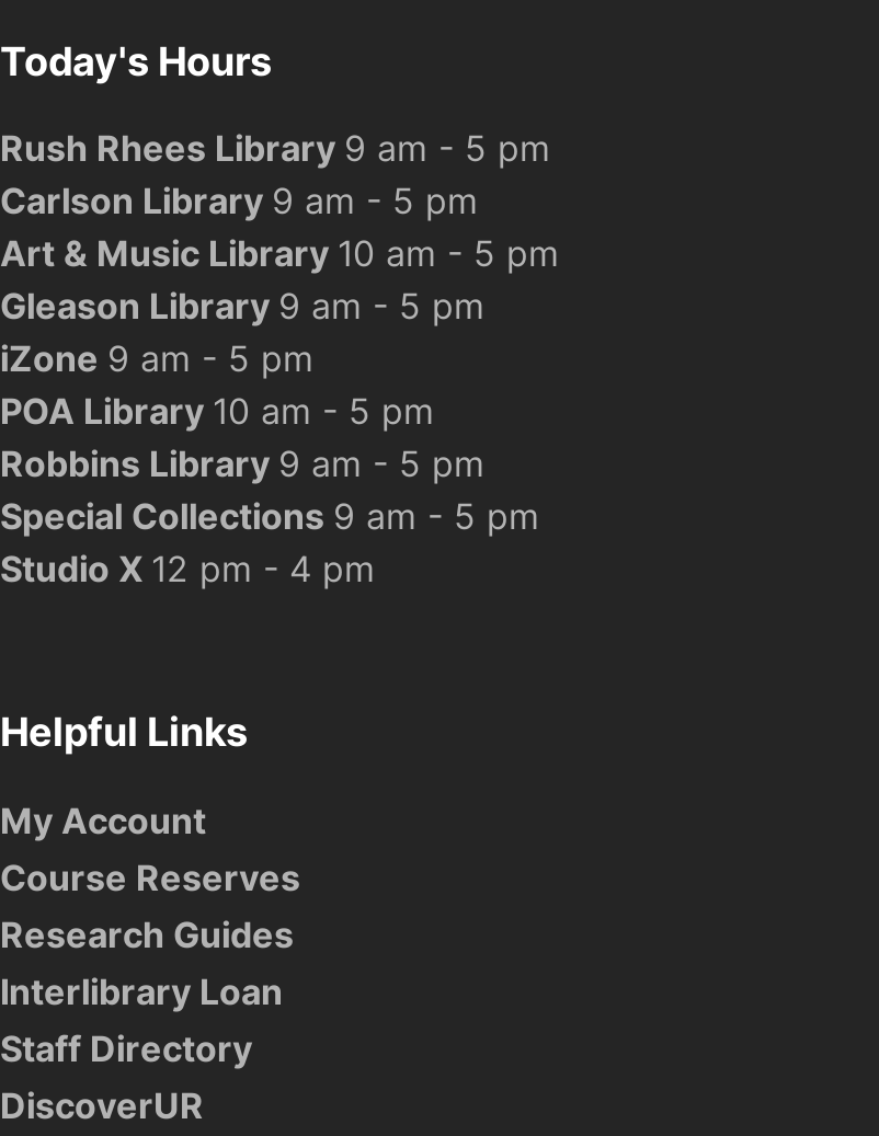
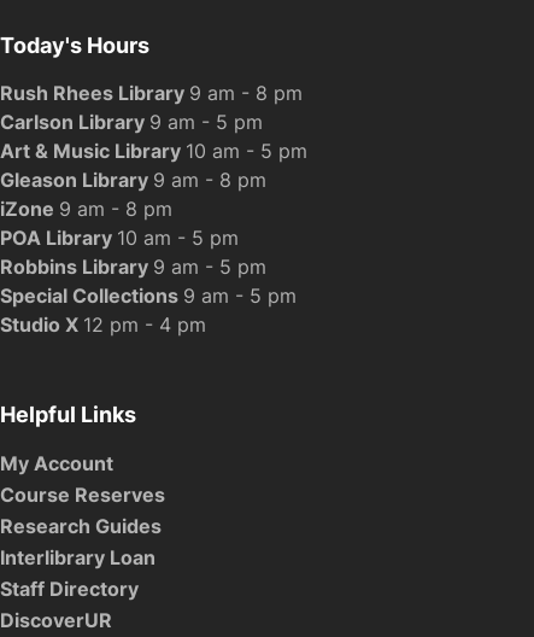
[0,124,550,172] Rush Rhees Library 9 am - 5 pm -> [0,80,303,106] Rush Rhees Library 9 am - 8 pm
[0,282,484,330] Gleason Library 9 am - 5 pm -> [0,167,266,193] Gleason Library 9 am - 8 pm
[0,334,313,383] iZone 9 am - 5 pm -> [0,196,172,222] iZone 9 am - 8 pm

